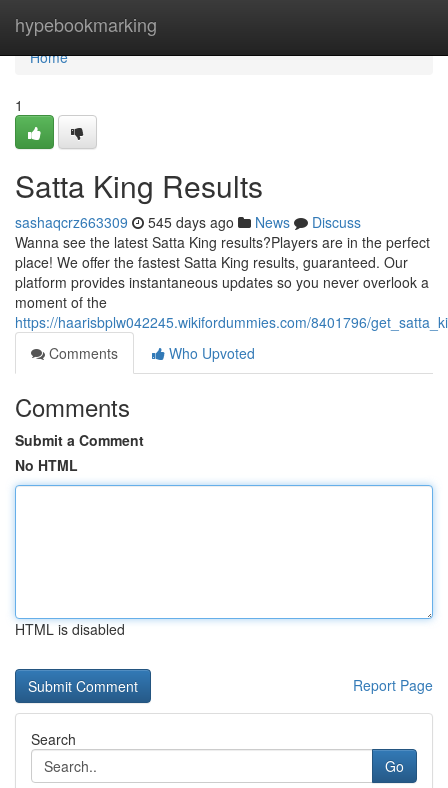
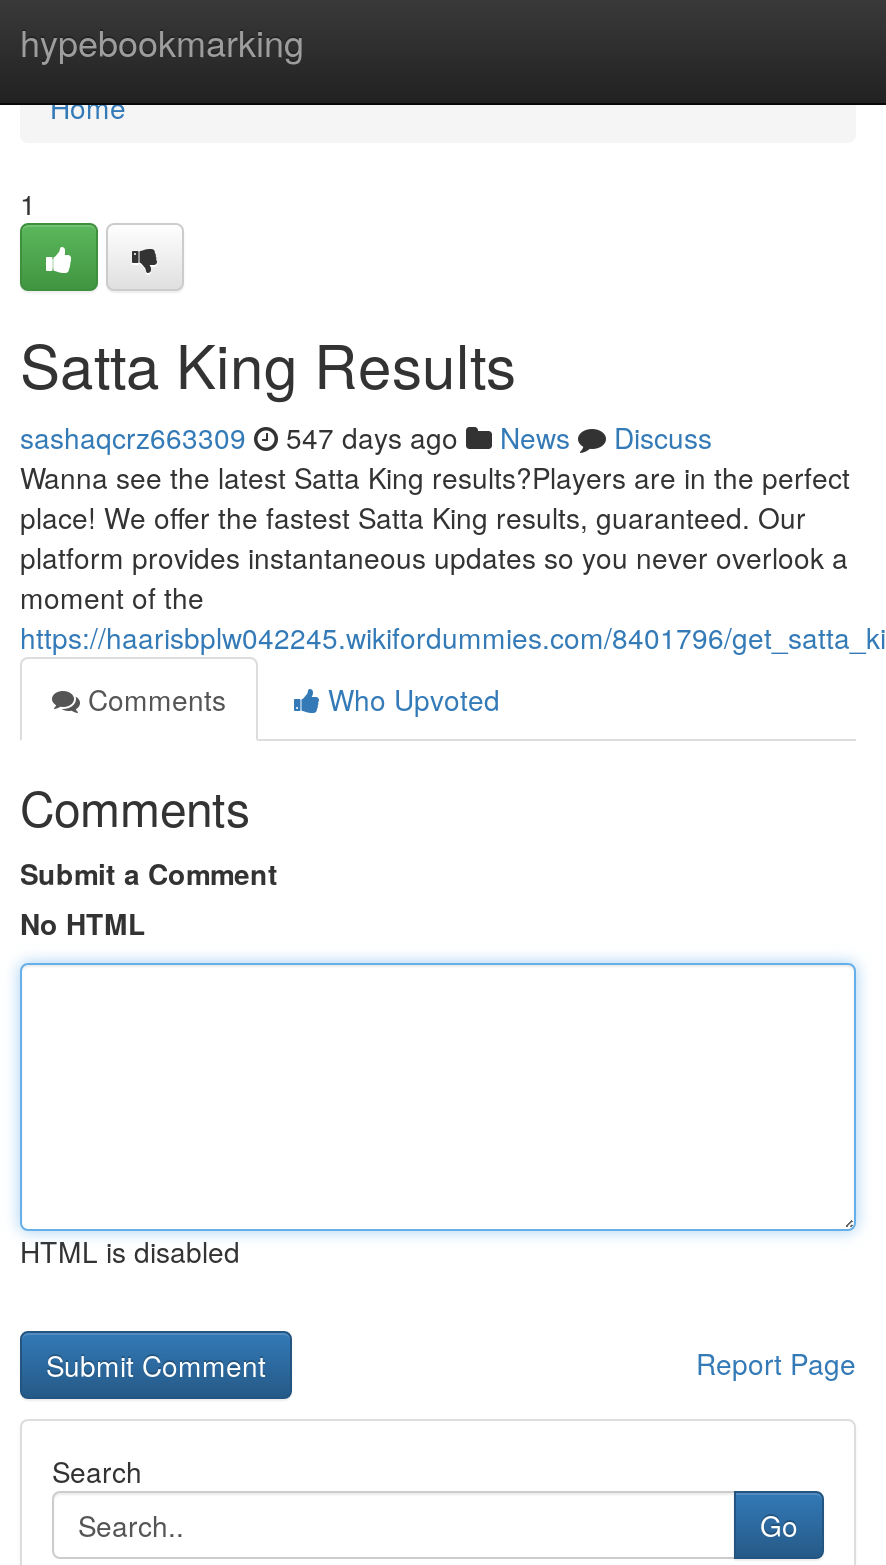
[15,212,361,232] sashaqcrz663309 545 days ago News Discuss -> [20,417,712,457] sashaqcrz663309 547 days ago News Discuss

